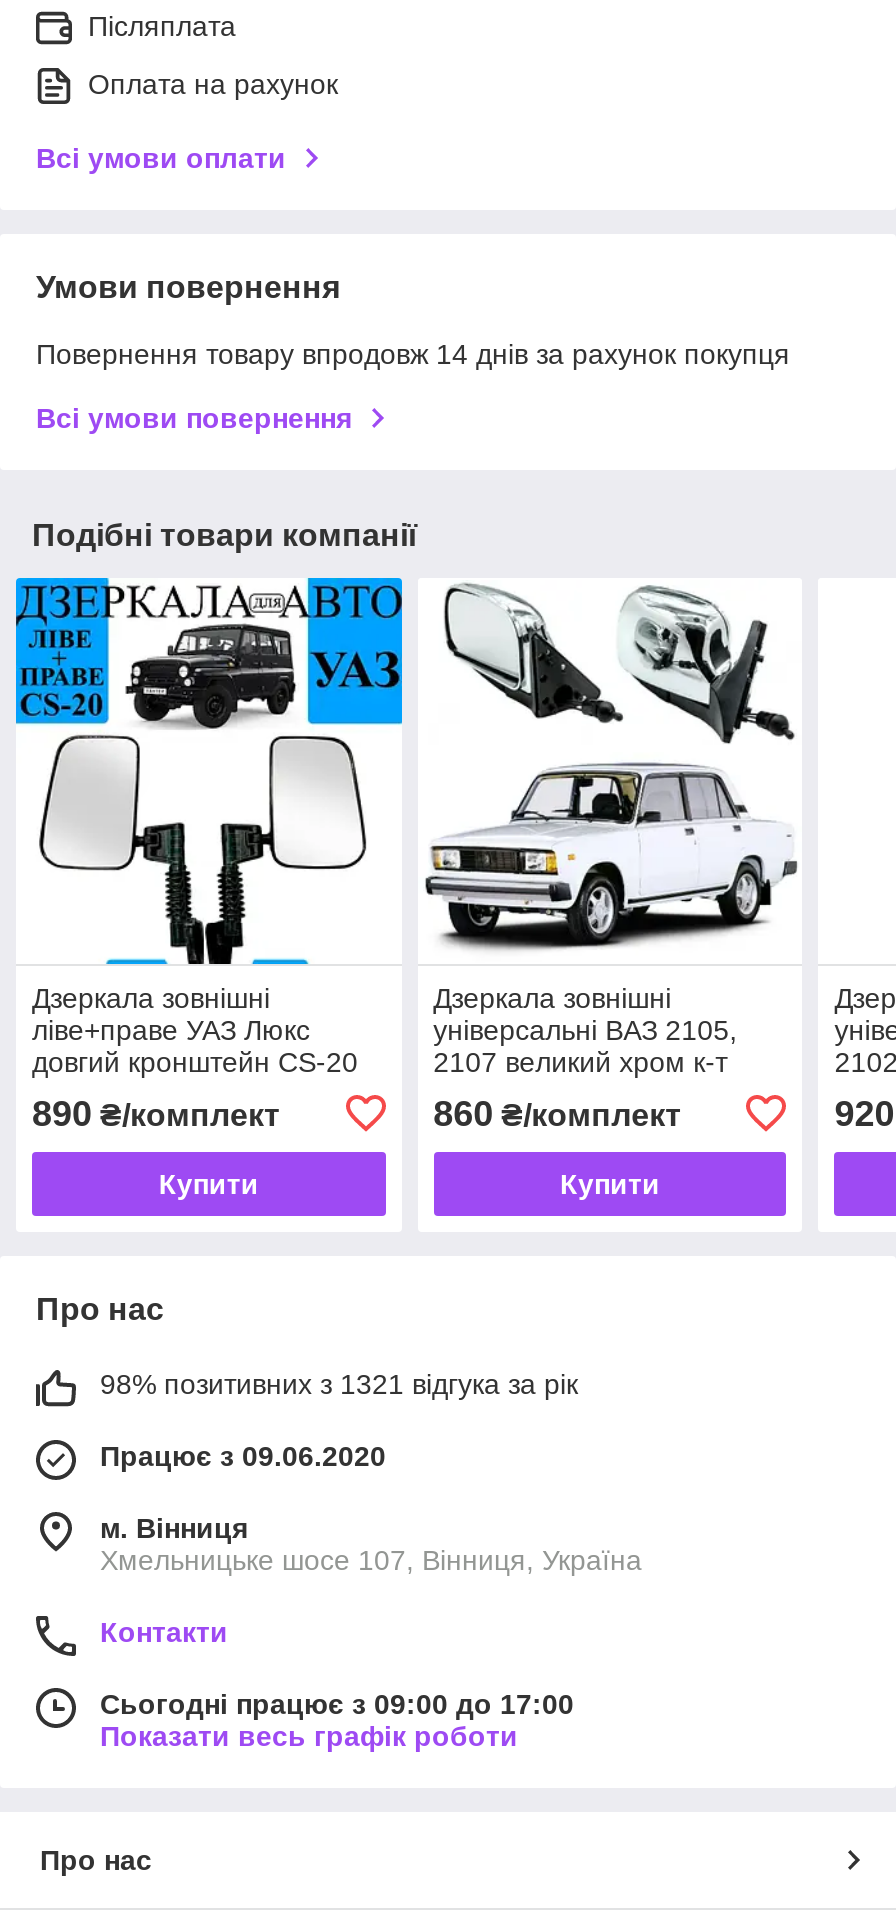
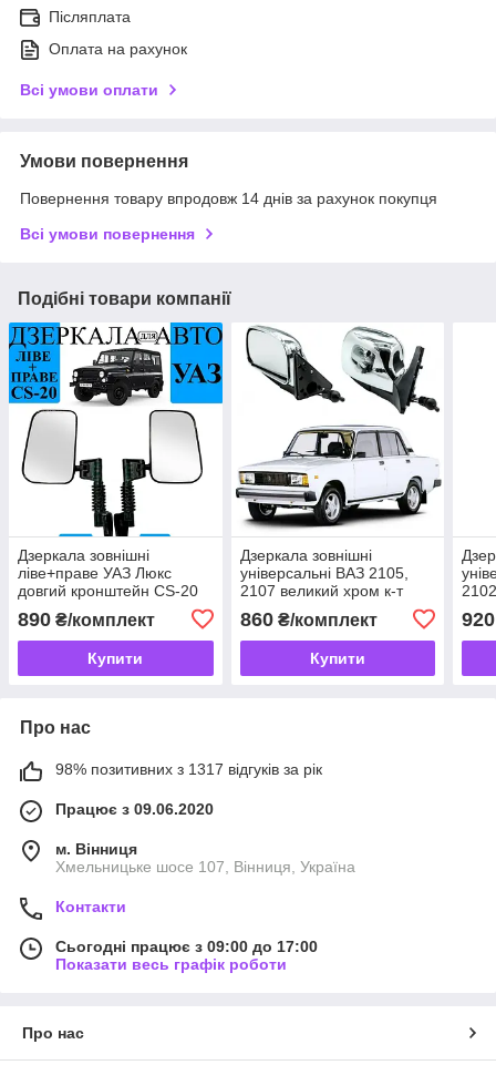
[100,1368,578,1400] 98% позитивних з 1321 відгука за рік -> [55,760,322,778] 98% позитивних з 1317 відгуків за рік

